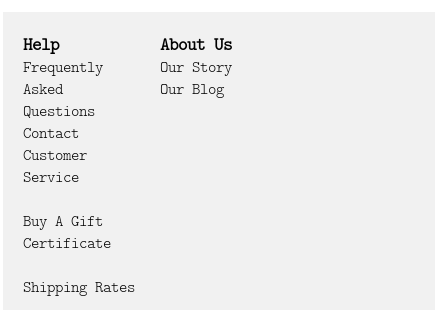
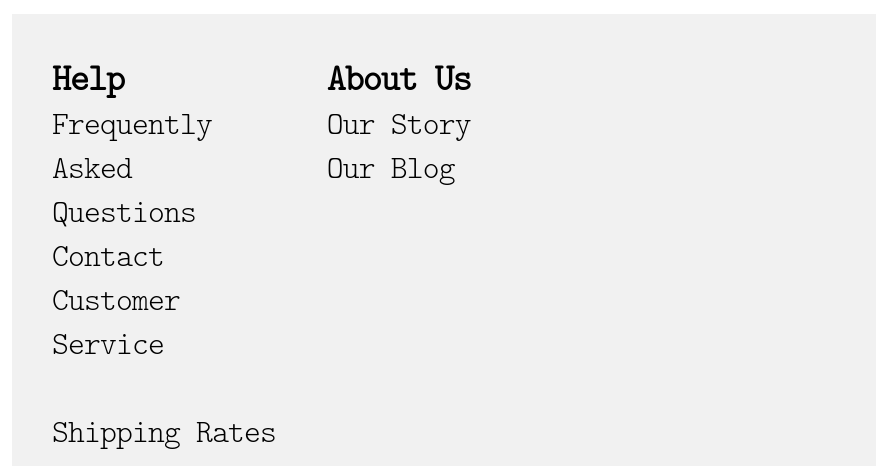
[23,210,111,254] Buy A Gift | Certificate -> none

